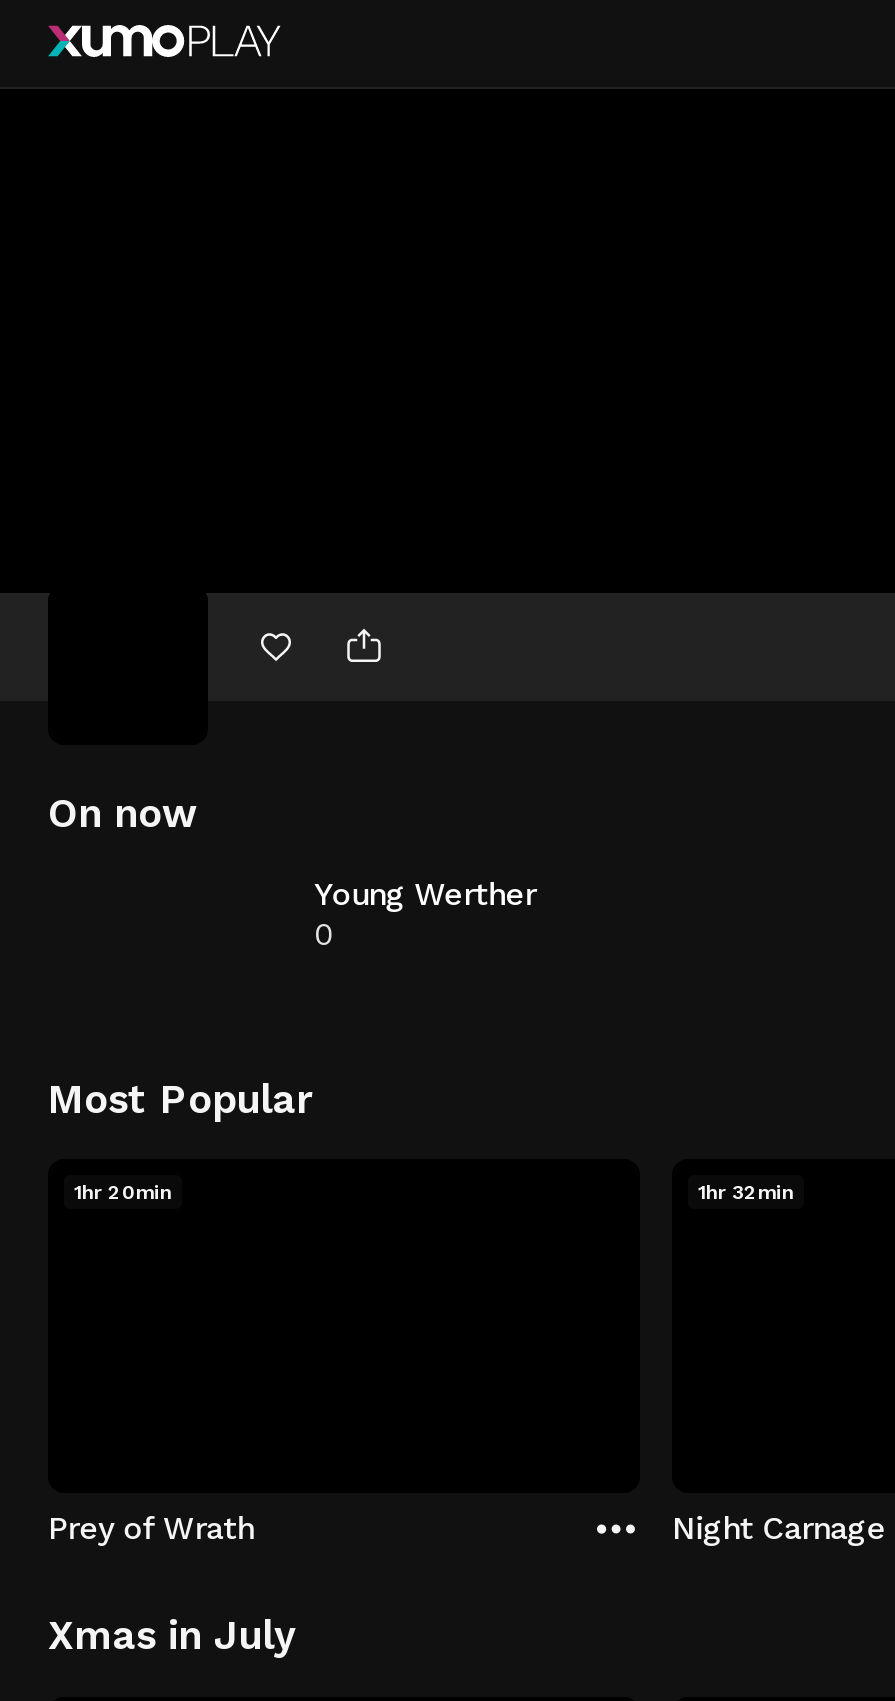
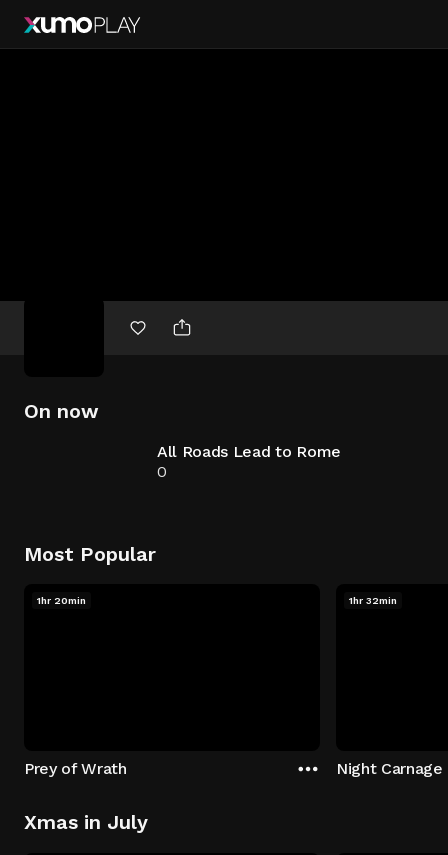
[314,875,536,913] Young Werther -> [157,442,341,461] All Roads Lead to Rome

